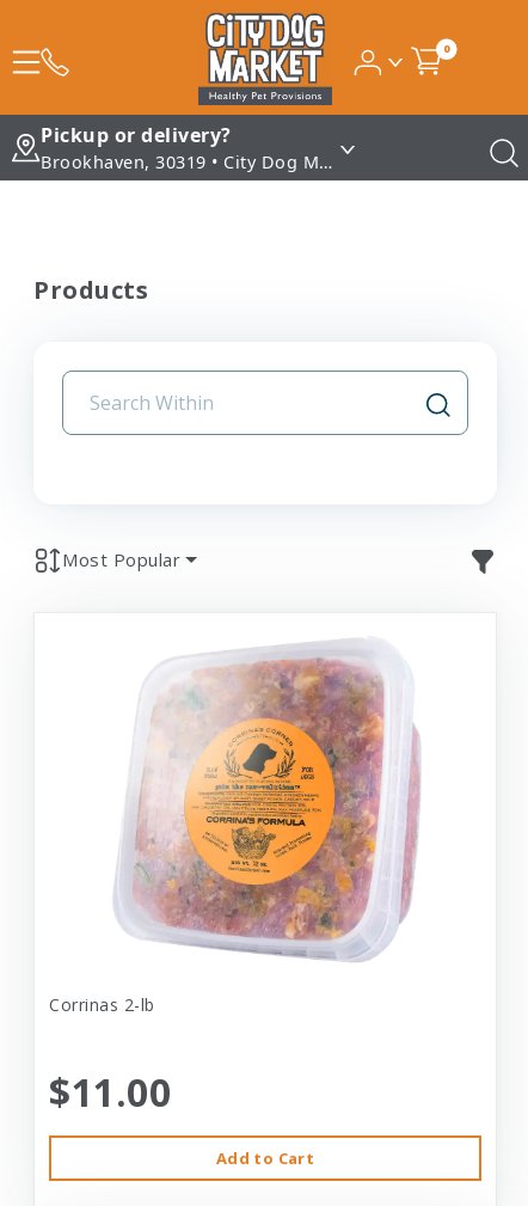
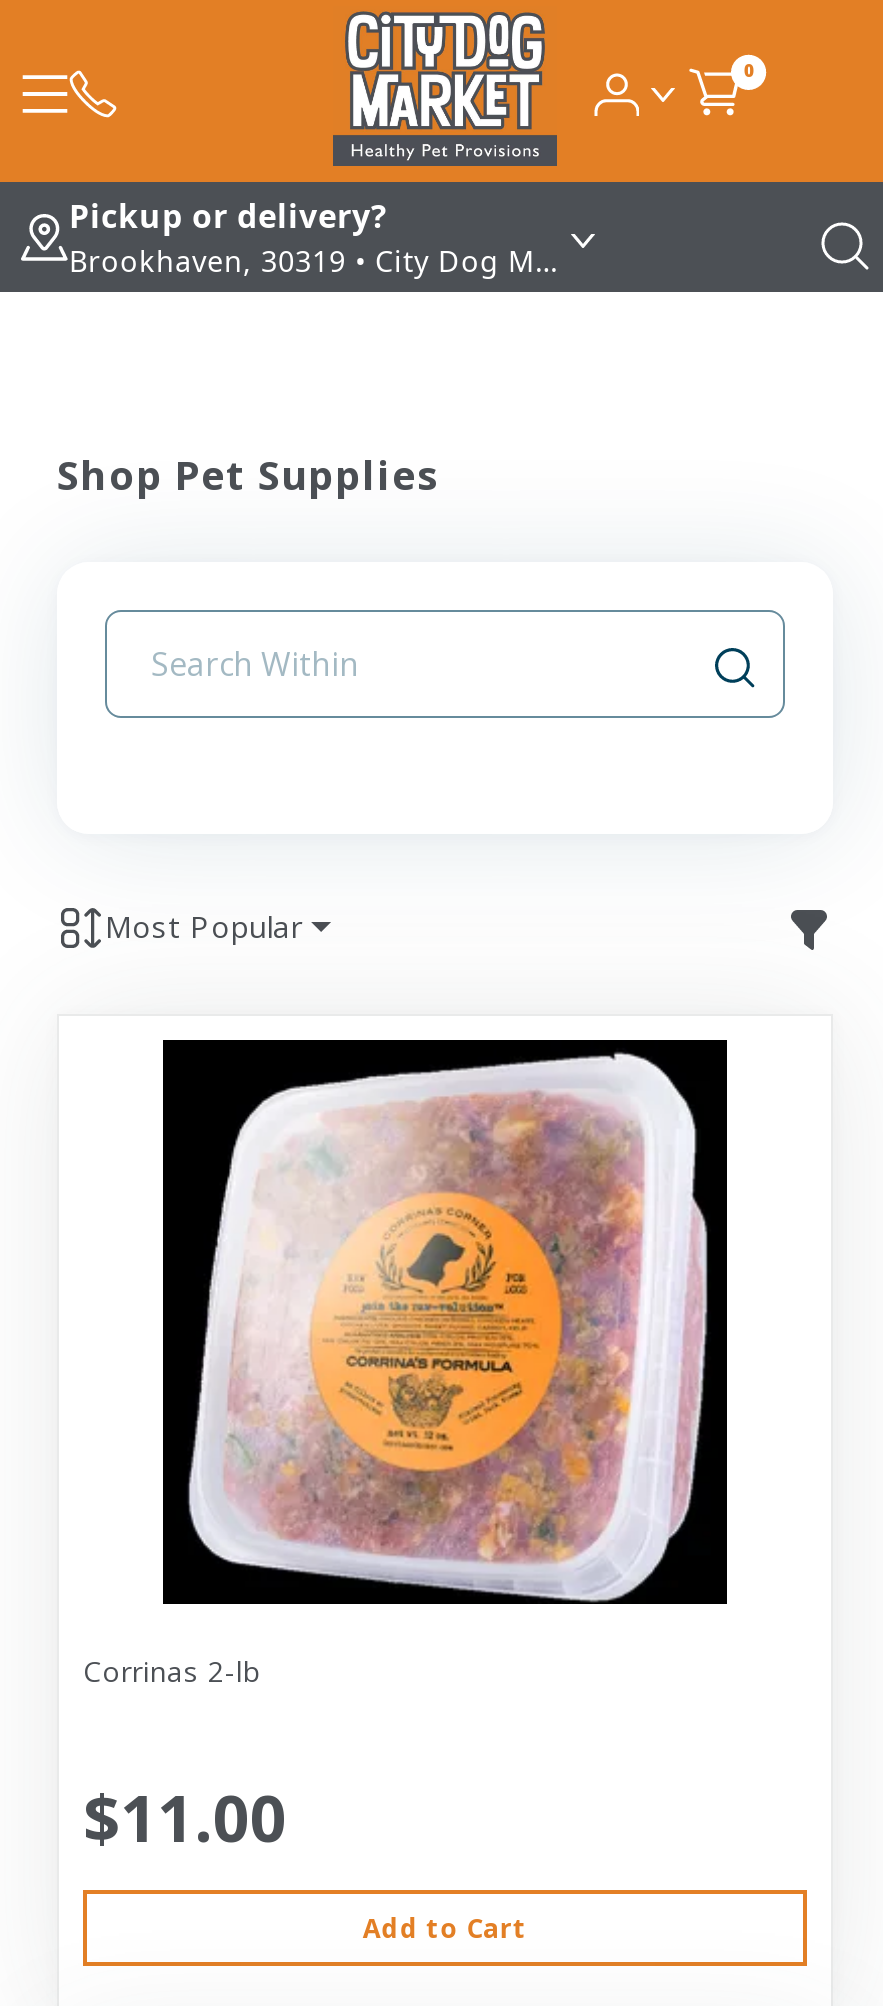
[33,274,148,306] Products -> [57,448,438,502] Shop Pet Supplies
[97,628,434,965] [image] -> [161,1038,729,1606] [image]

